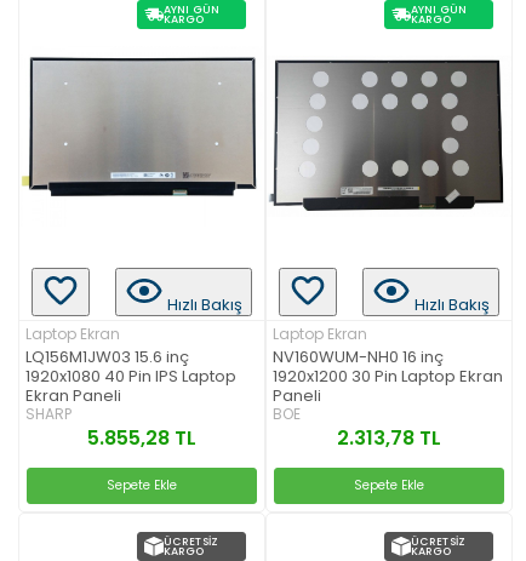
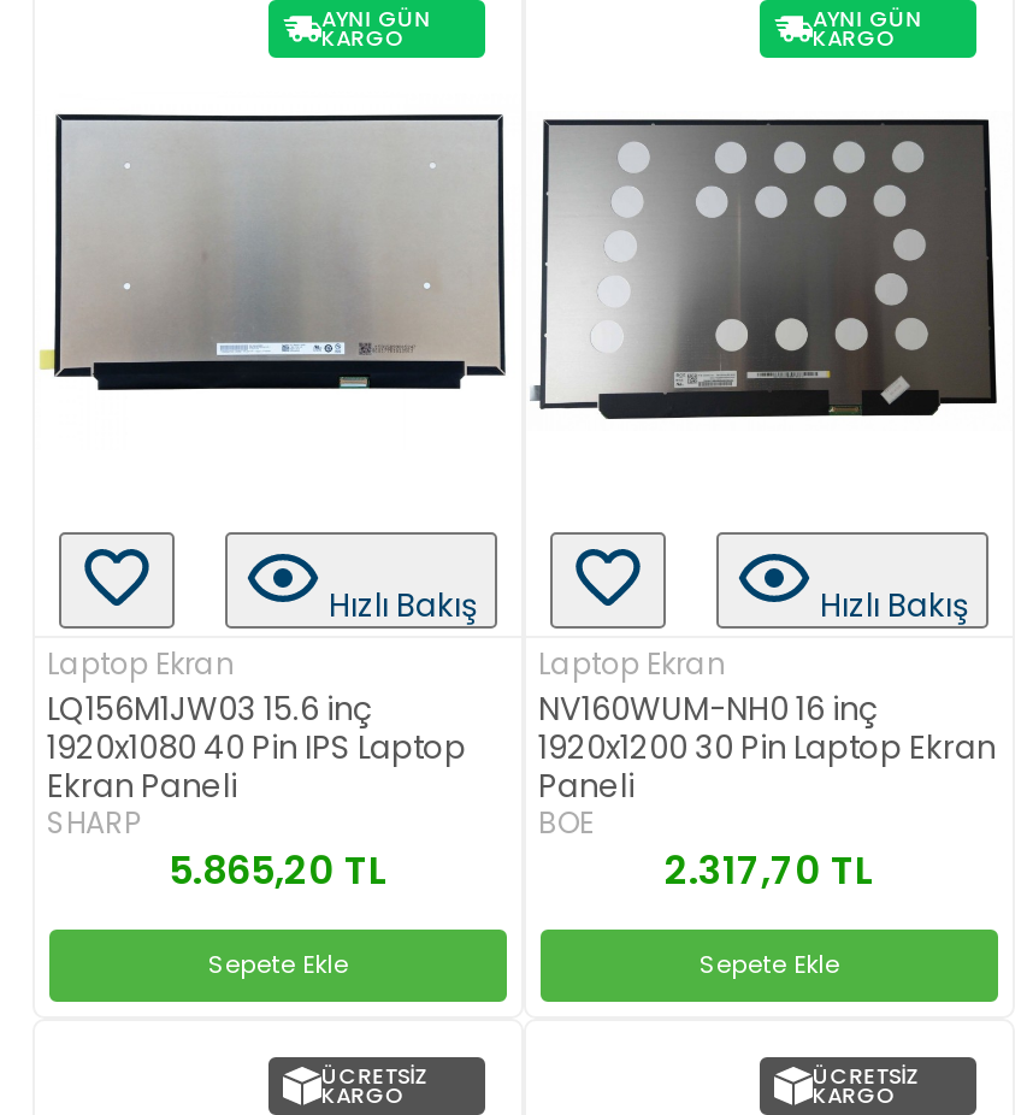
[87,424,196,452] 5.855,28 TL -> [169,843,388,898] 5.865,20 TL
[337,424,441,452] 2.313,78 TL -> [665,843,874,898] 2.317,70 TL

